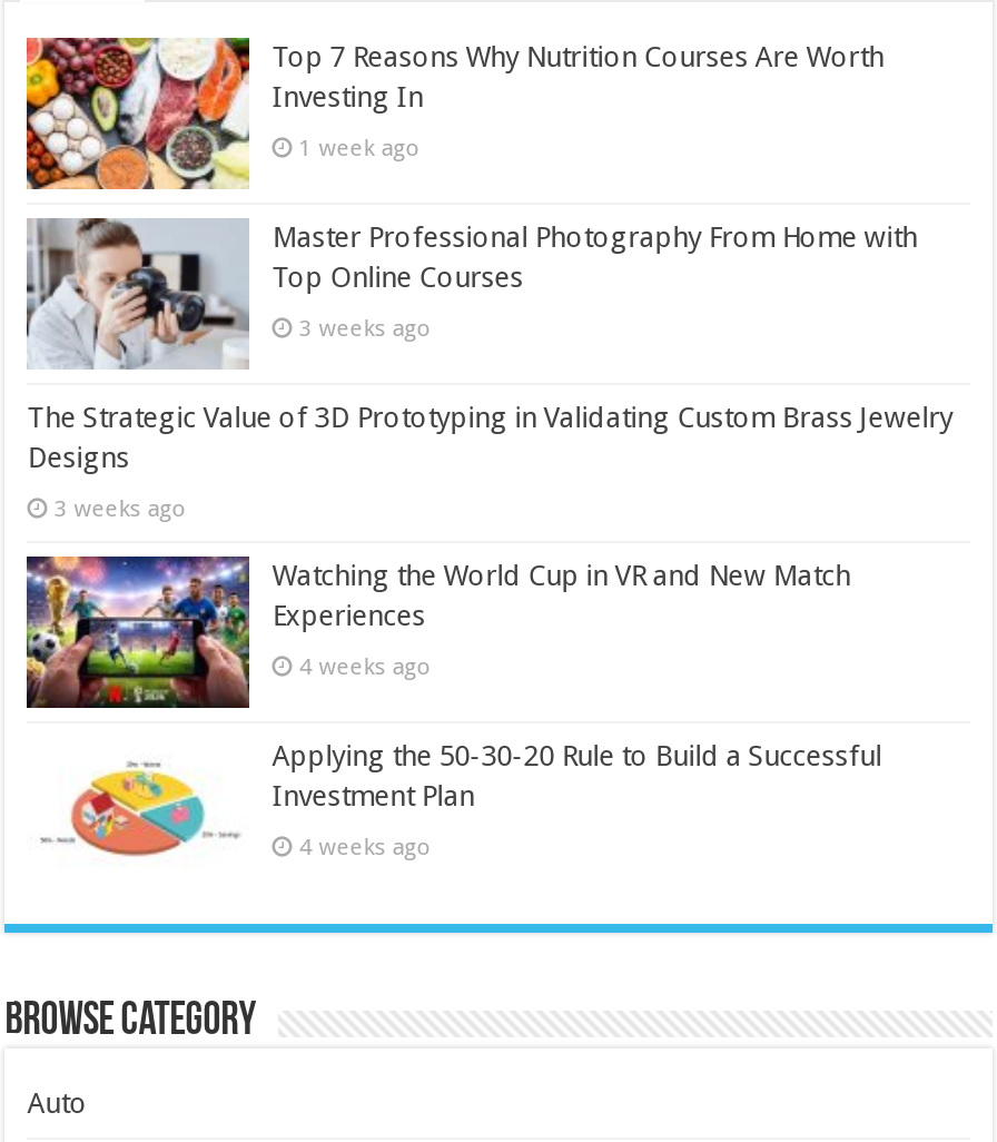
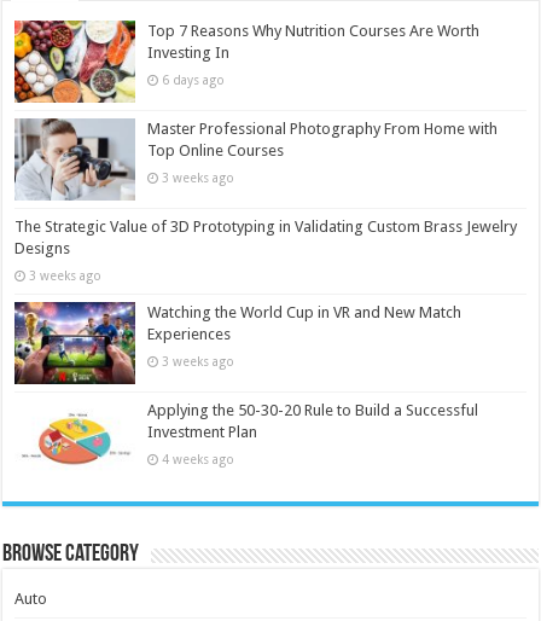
[299,133,421,160] 1 week ago -> [162,72,225,87] 6 days ago
[299,652,432,679] 4 weeks ago -> [162,354,235,369] 3 weeks ago

